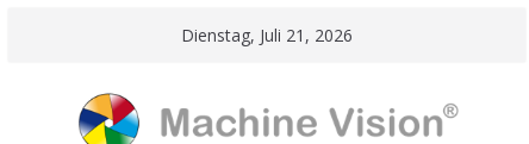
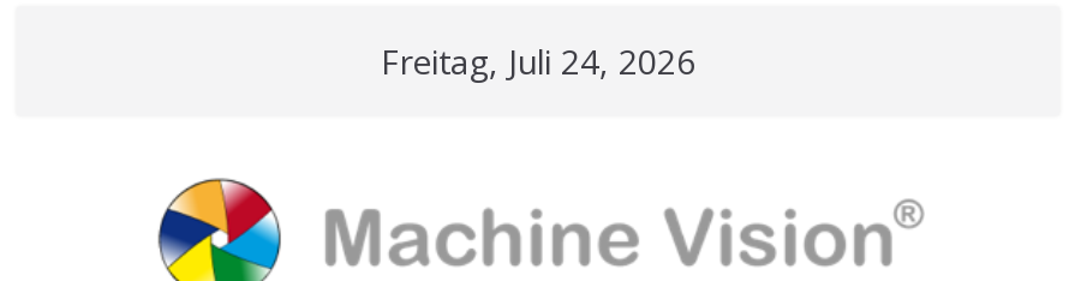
[181,24,353,46] Dienstag, Juli 21, 2026 -> [381,38,695,84] Freitag, Juli 24, 2026

